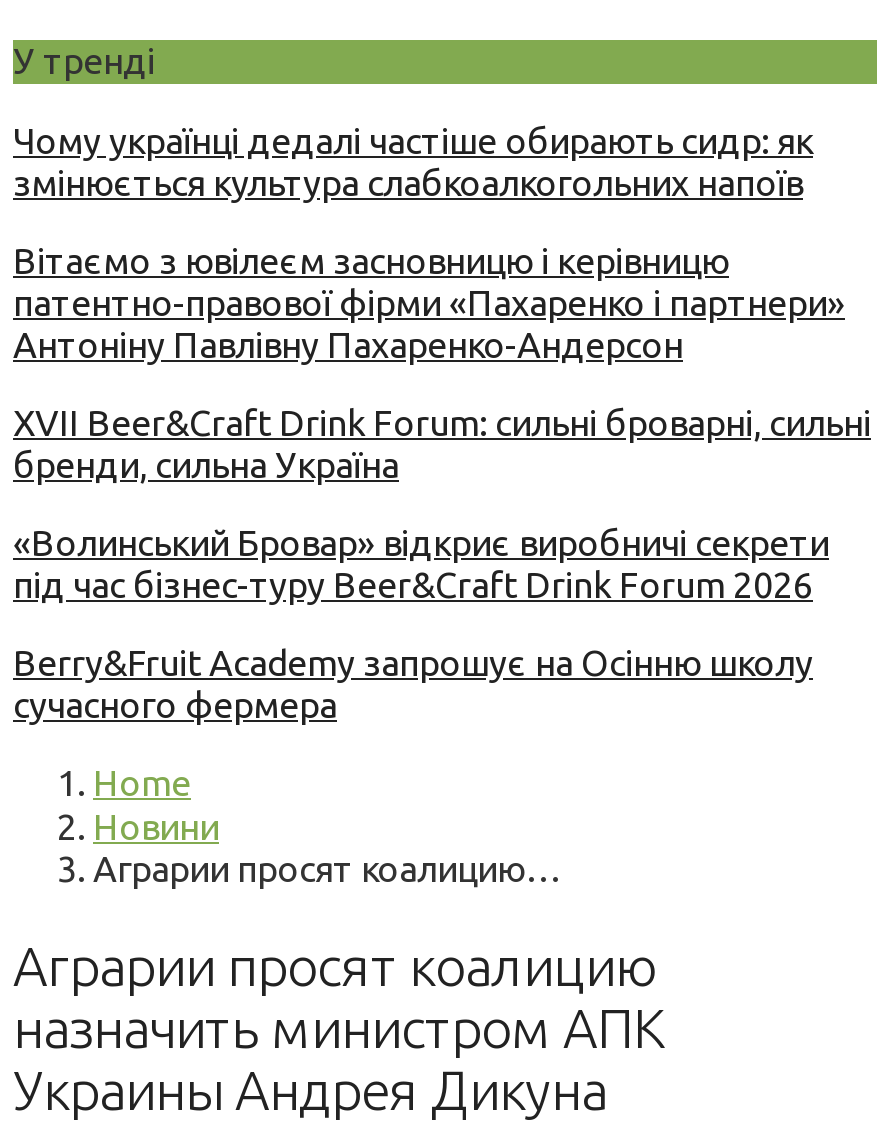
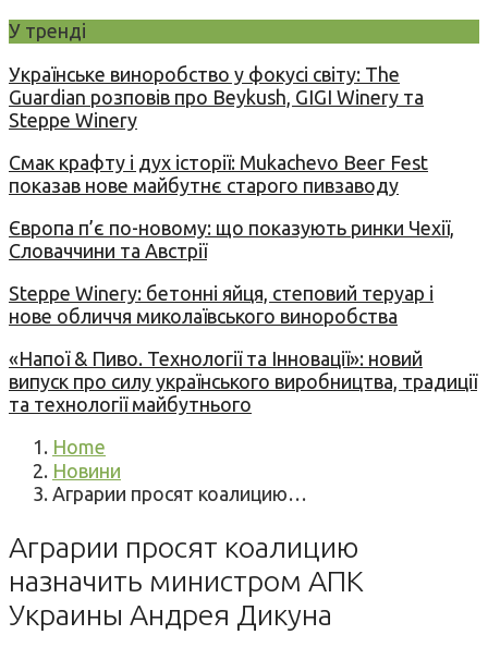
[13,120,813,202] Чому українці дедалі частіше обирають сидр: як | змінюється культура слабкоалкогольних напоїв -> [9,63,424,131] Українське виноробство у фокусі світу: The | Guardian розповів про Beykush, GIGI Winery та | Steppe Winery
[13,240,845,364] Вітаємо з ювілеєм засновницю і керівницю | патентно-правової фірми «Пахаренко і партнери» | Антоніну Павлівну Пахаренко-Андерсон -> [9,151,428,196] Смак крафту і дух історії: Mukachevo Beer Fest | показав нове майбутнє старого пивзаводу
[13,402,871,484] XVII Beer&Craft Drink Forum: сильні броварні, сильні | бренди, сильна Україна -> [9,217,454,261] Європа п’є по-новому: що показують ринки Чехії, | Словаччини та Австрії
[13,522,829,604] «Волинський Бровар» відкриє виробничі секрети | під час бізнес-туру Beer&Craft Drink Forum 2026 -> [9,282,434,327] Steppe Winery: бетонні яйця, степовий теруар і | нове обличчя миколаївського виноробства
[13,642,813,724] Berry&Fruit Academy запрошує на Осінню школу | сучасного фермера -> [9,347,477,415] «Напої & Пиво. Технології та Інновації»: новий | випуск про силу українського виробництва, традиції | та технології майбутнього

